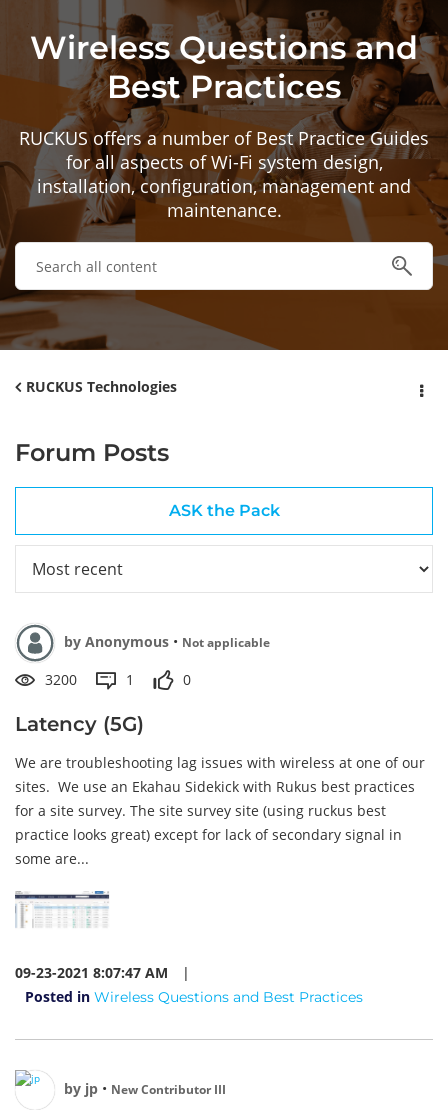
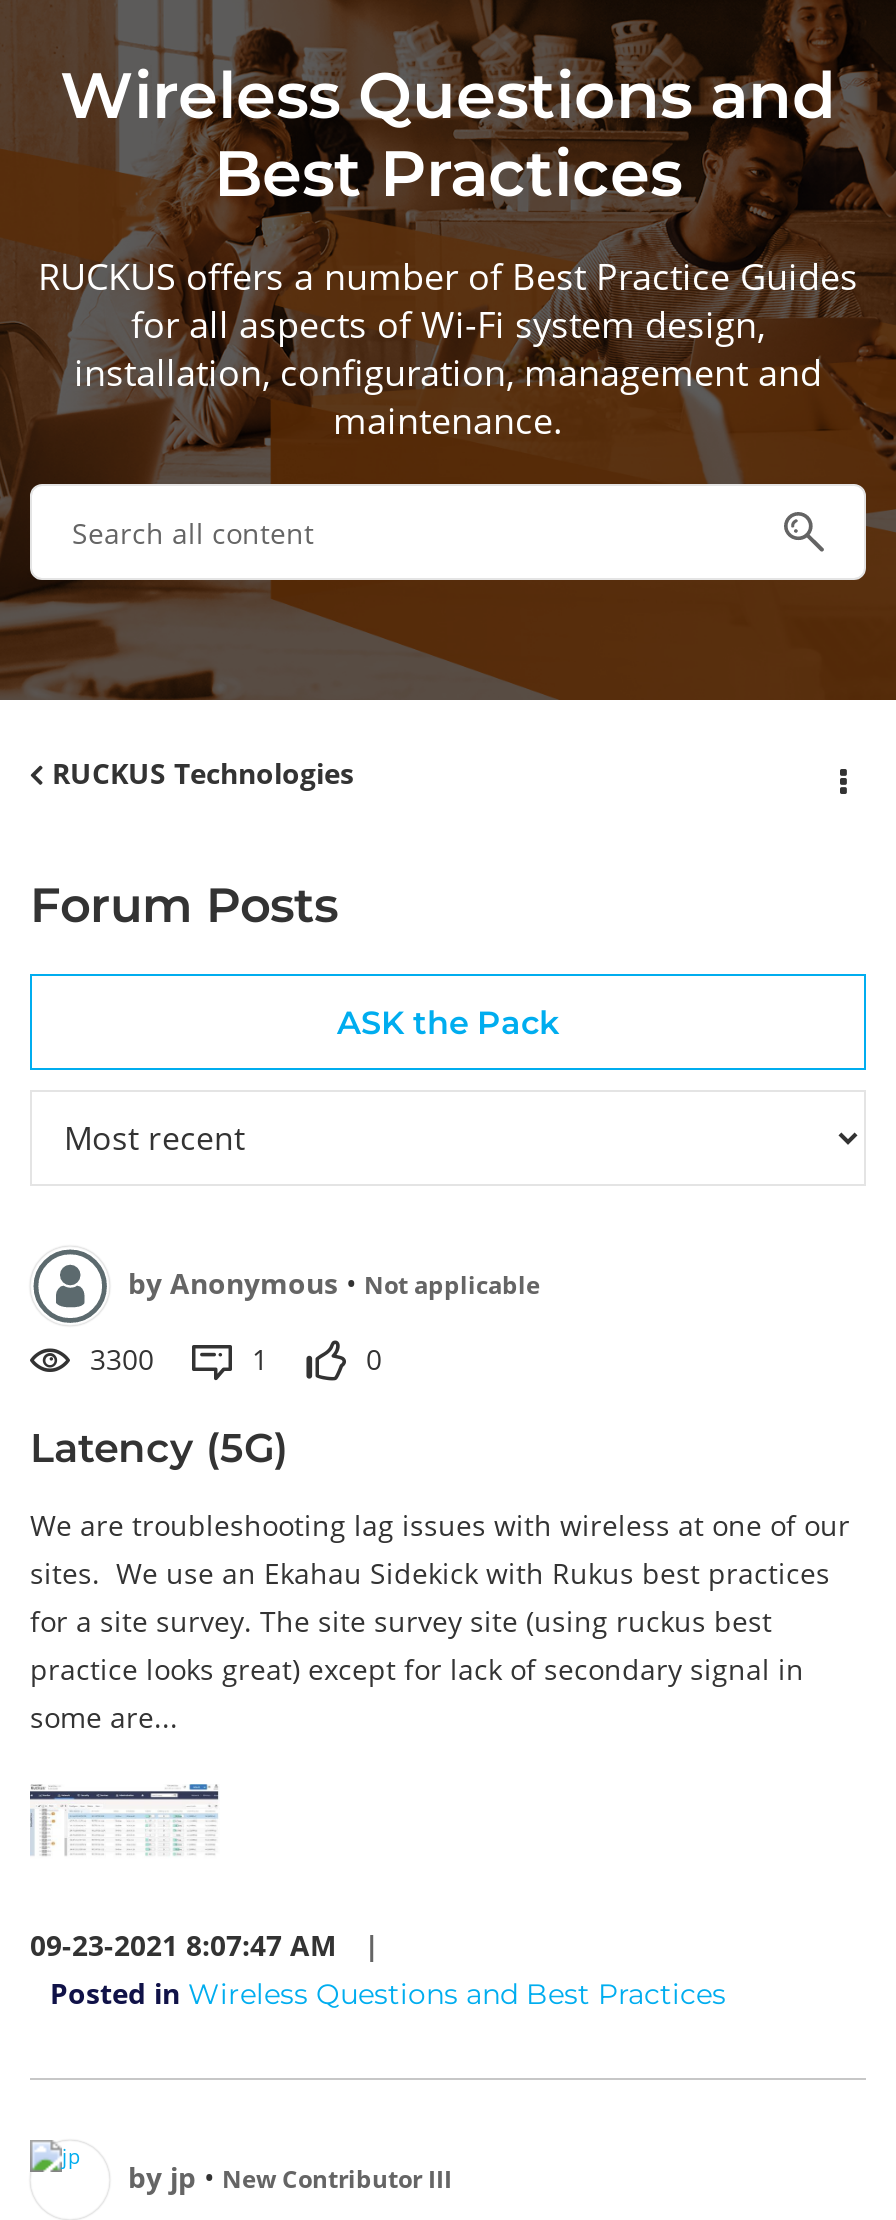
[45,670,77,689] 3200 -> [90,1340,154,1378] 3300

